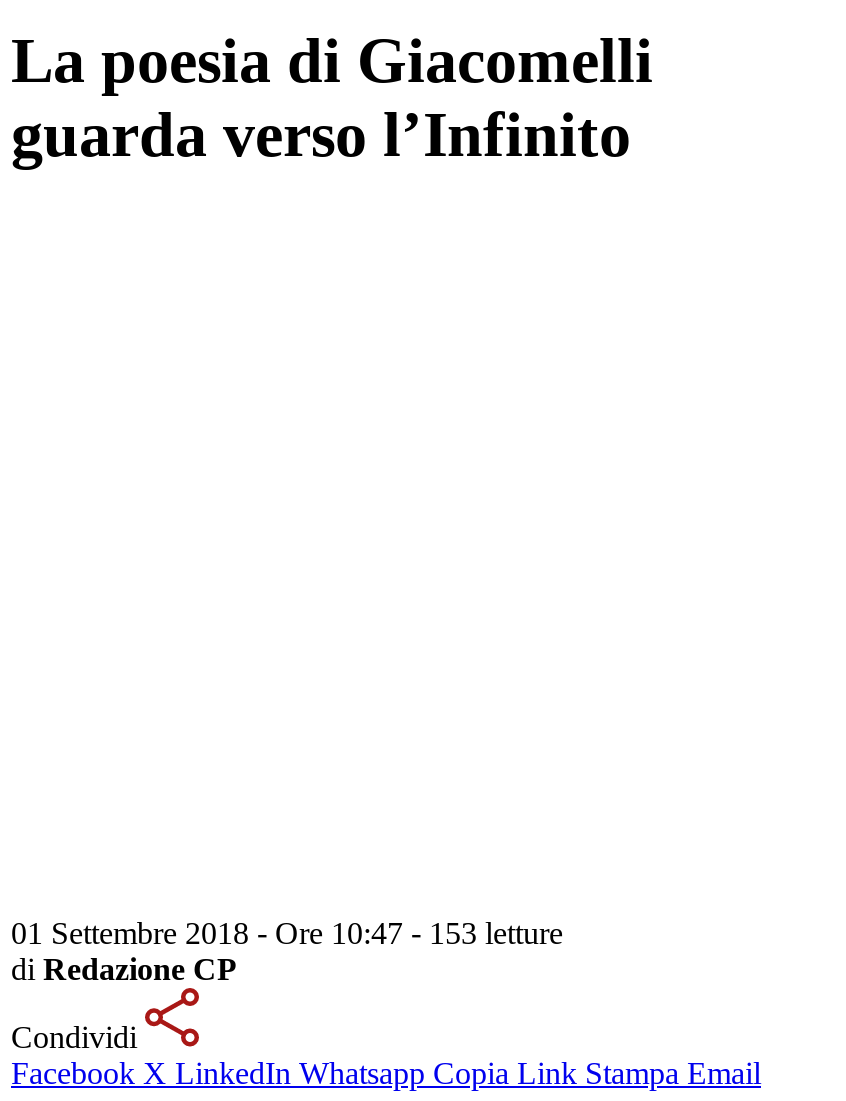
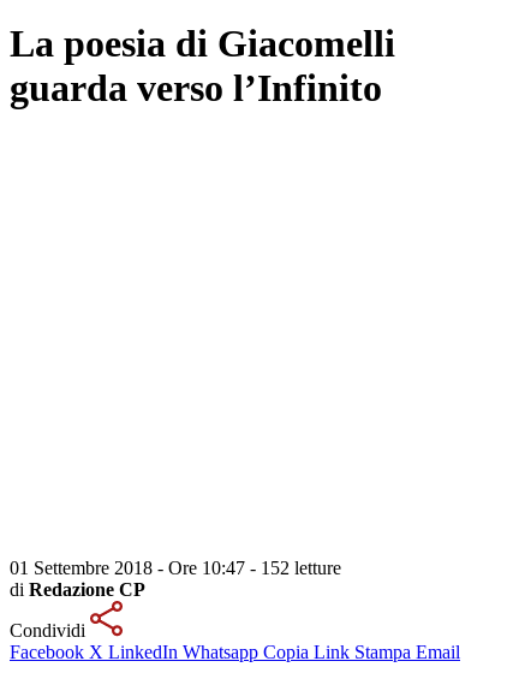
[11,916,563,950] 01 Settembre 2018 - Ore 10:47 - 153 letture -> [10,558,341,578] 01 Settembre 2018 - Ore 10:47 - 152 letture

